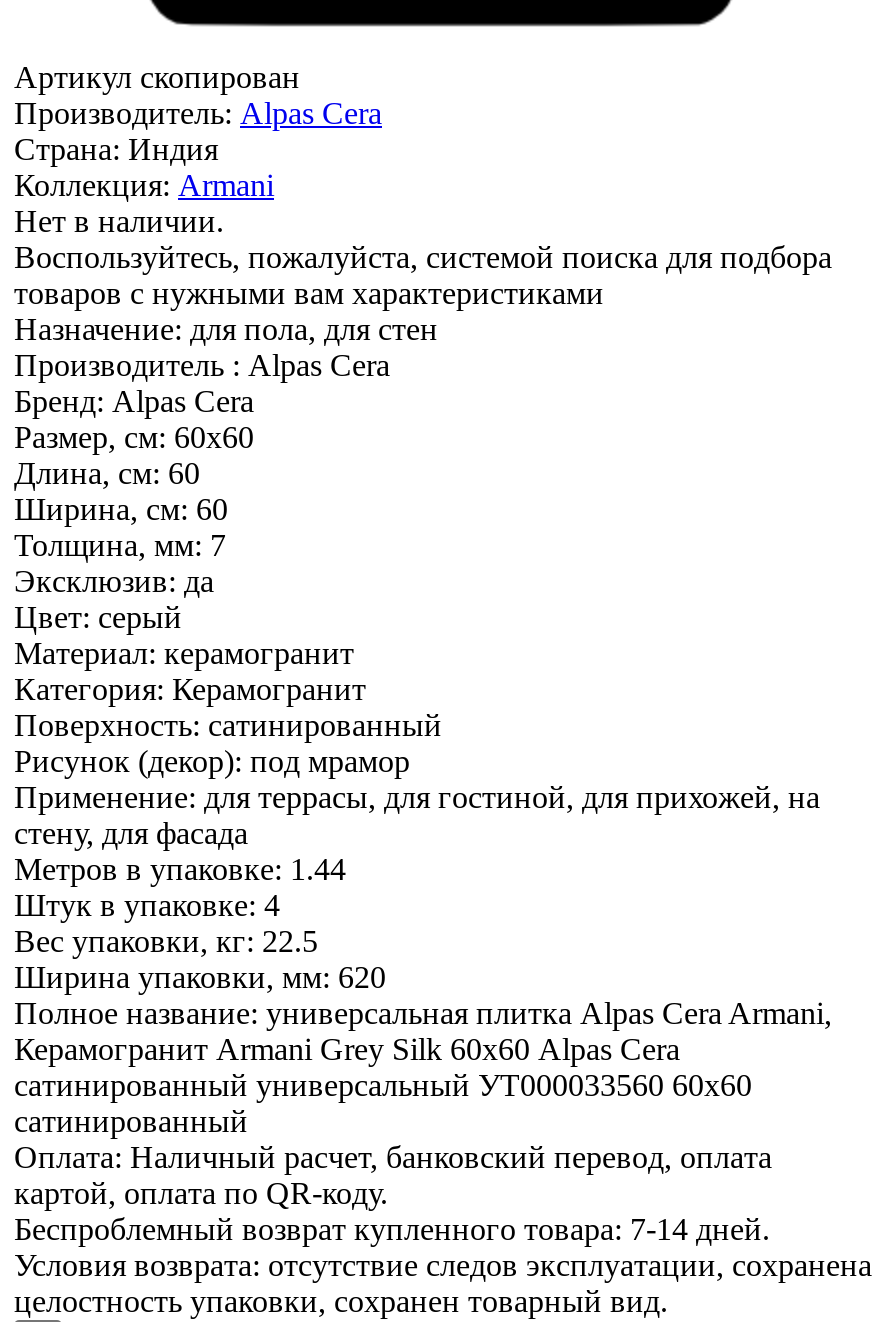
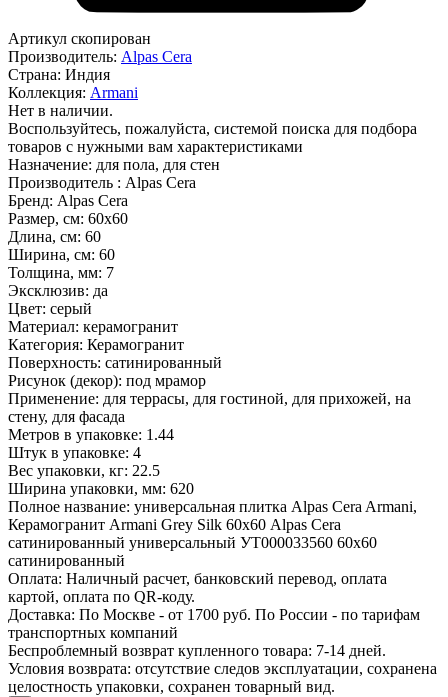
none -> [8,606,420,641] Доставка: По Москве - от 1700 руб. По России - по тарифам | транспортных компаний

